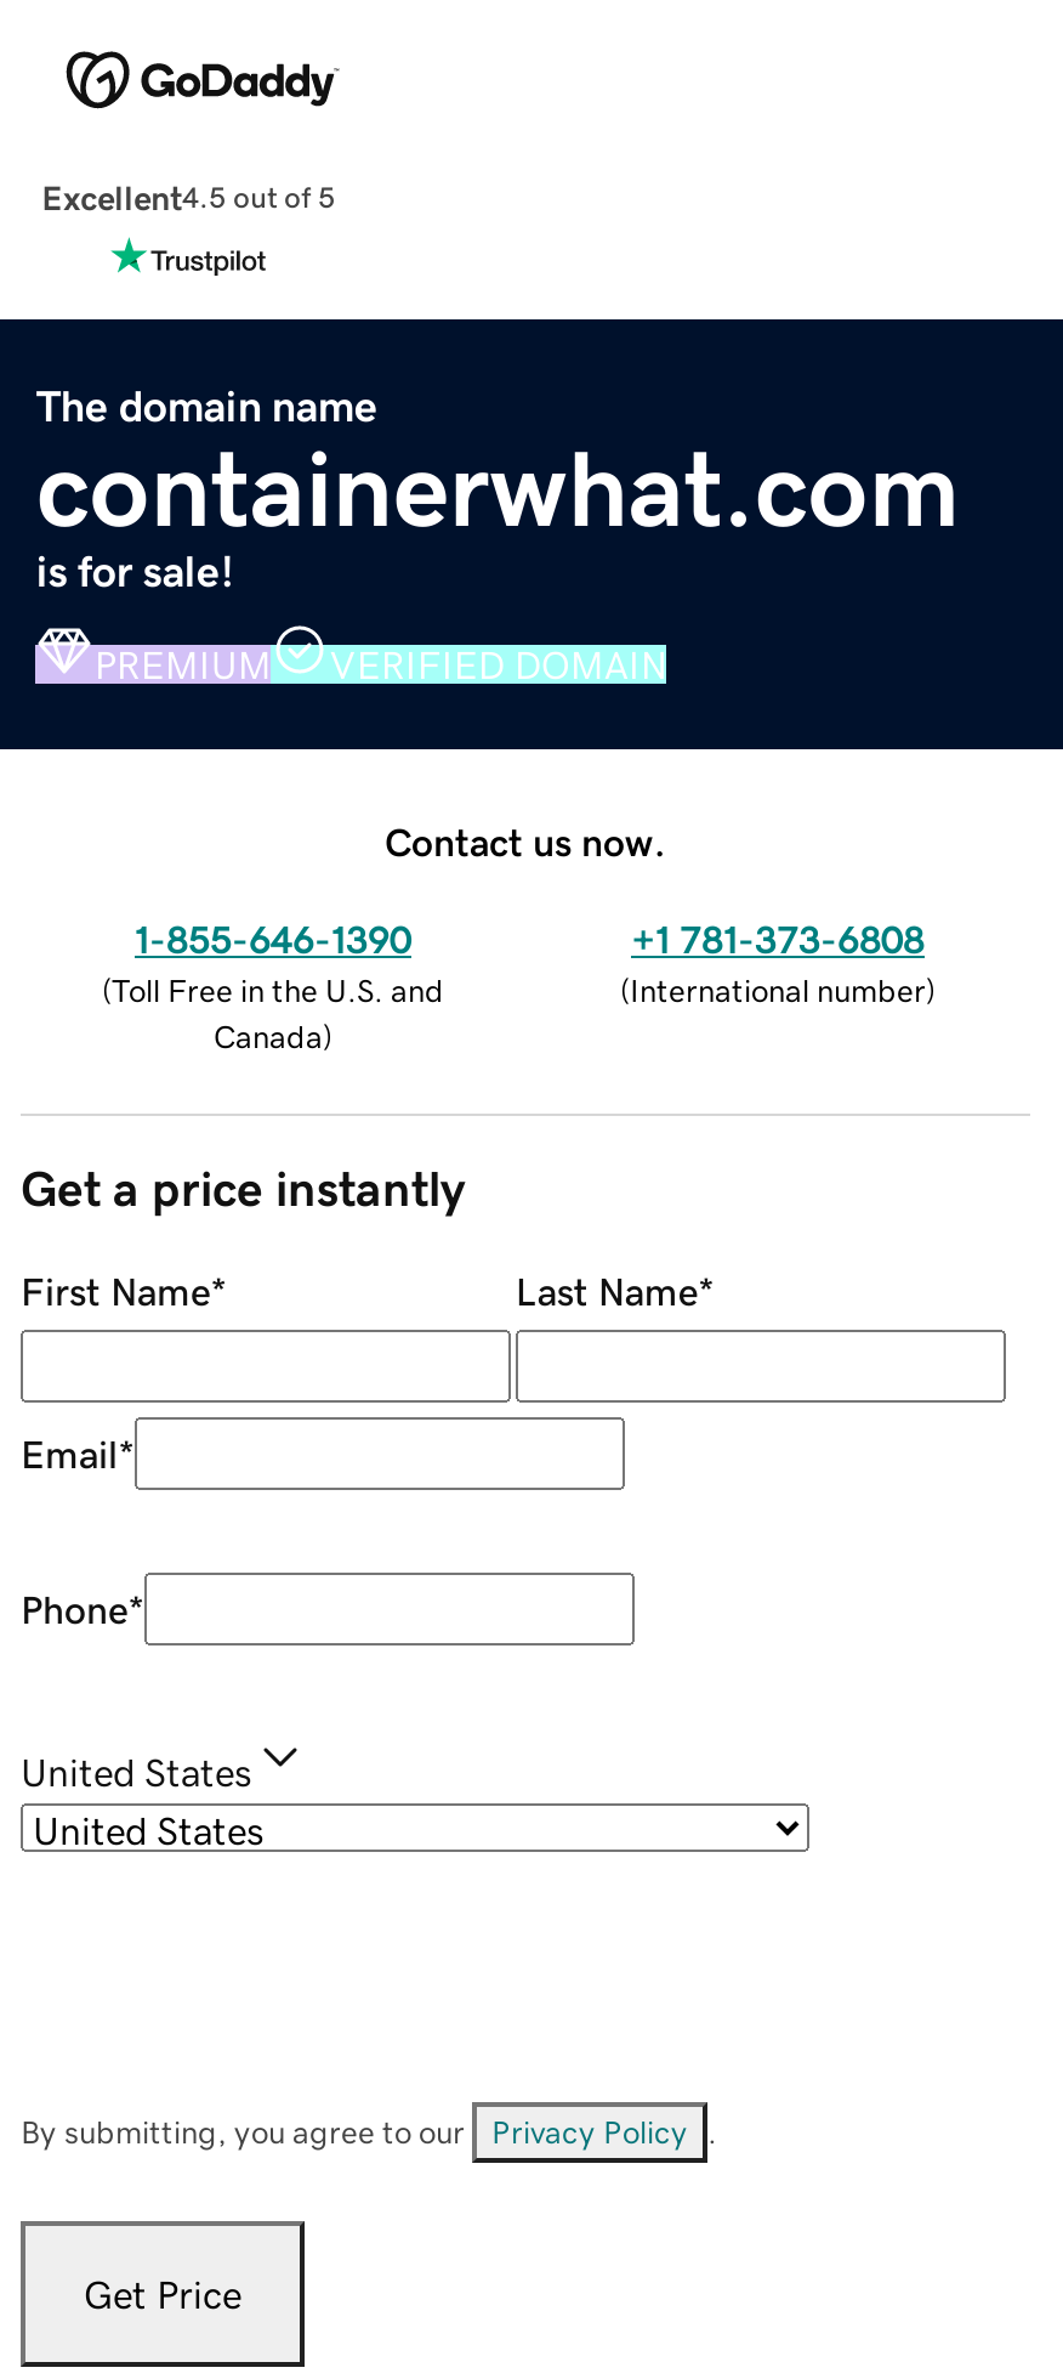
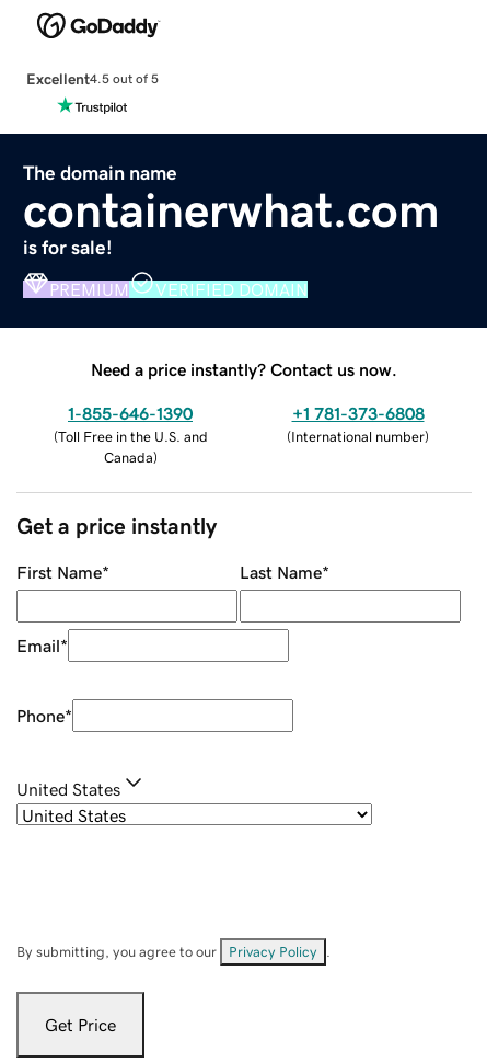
[385,821,666,860] Contact us now. -> [91,360,397,378] Need a price instantly? Contact us now.

